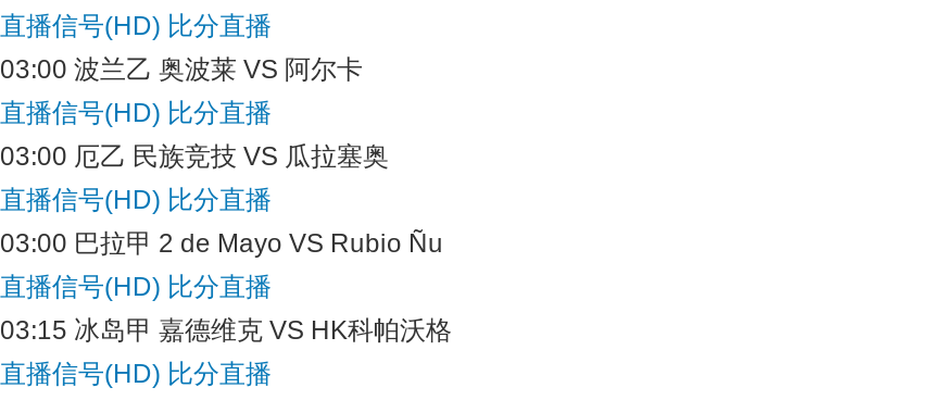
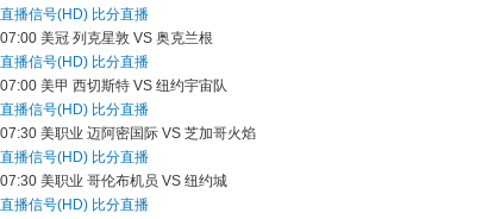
[0,54,363,85] 03:00 波兰乙奥波莱 VS 阿尔卡 -> [0,30,213,46] 07:00 美冠列克星敦 VS 奥克兰根
[0,141,389,172] 03:00 厄乙民族竞技 VS 瓜拉塞奥 -> [0,77,227,94] 07:00 美甲西切斯特 VS 纽约宇宙队
[0,228,443,259] 03:00 巴拉甲2 de Mayo VS Rubio Ñu -> [0,125,256,142] 07:30 美职业迈阿密国际 VS 芝加哥火焰
[0,315,452,346] 03:15 冰岛甲嘉德维克 VS HK科帕沃格 -> [0,173,227,189] 07:30 美职业哥伦布机员 VS 纽约城

